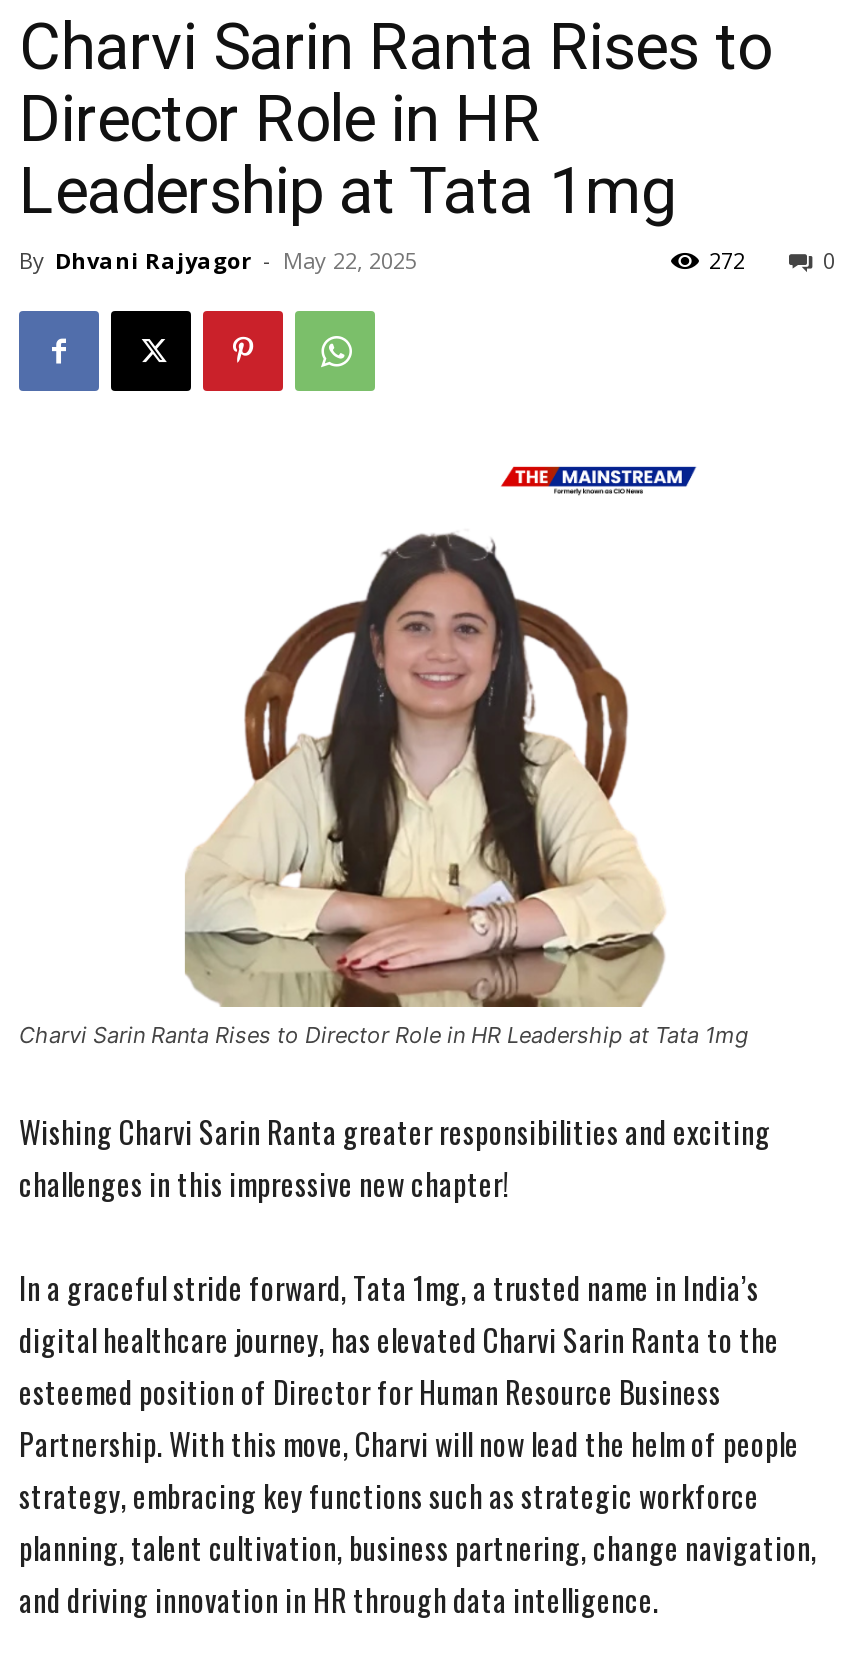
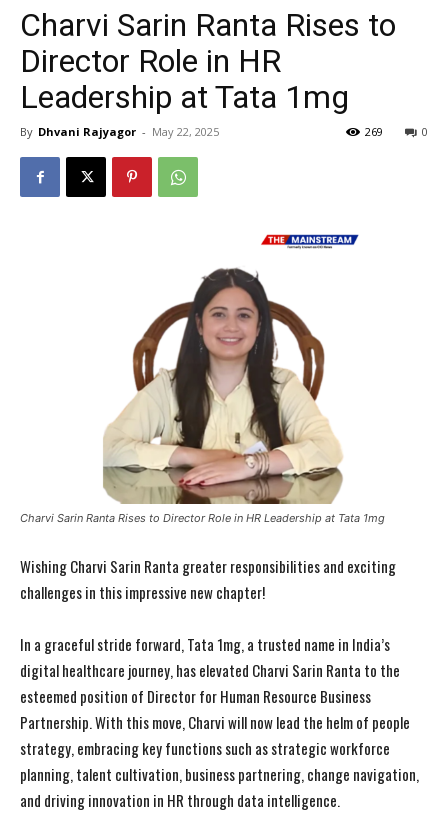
[709,245,745,275] 272 -> [365,124,383,139] 269

